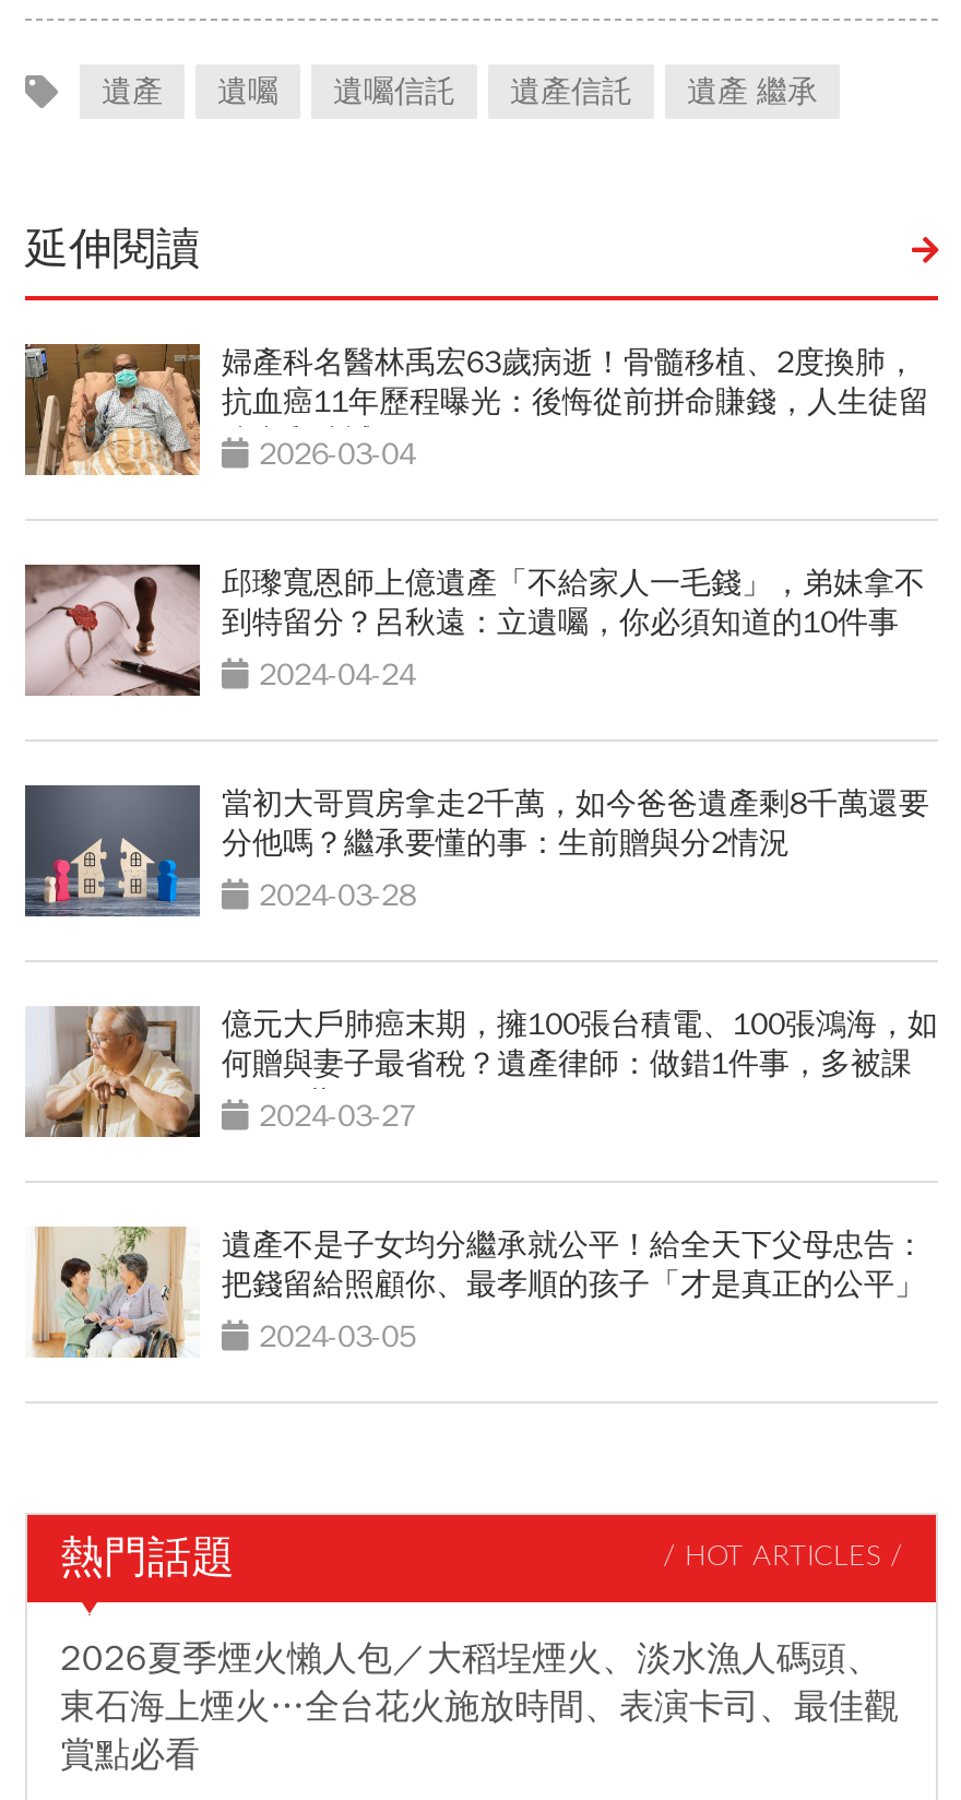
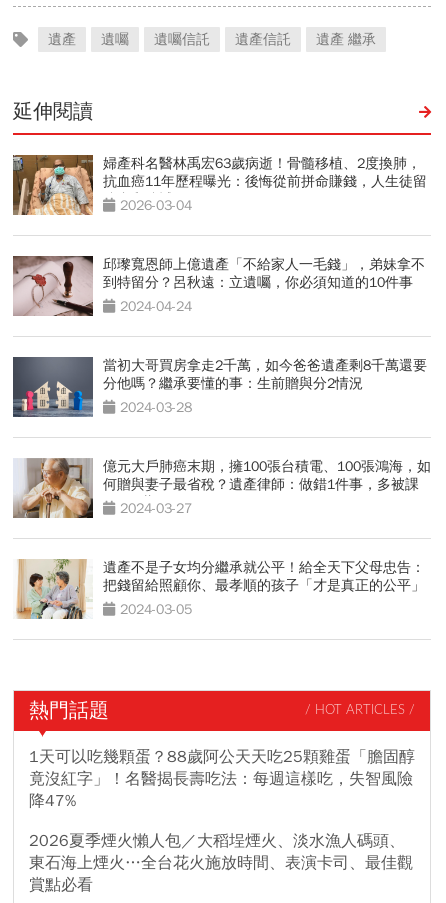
none -> [29,747,415,811] 1天可以吃幾顆蛋？88歲阿公天天吃25顆雞蛋「膽固醇 | 竟沒紅字」！名醫揭長壽吃法：每週這樣吃，失智風險 | 降47%

